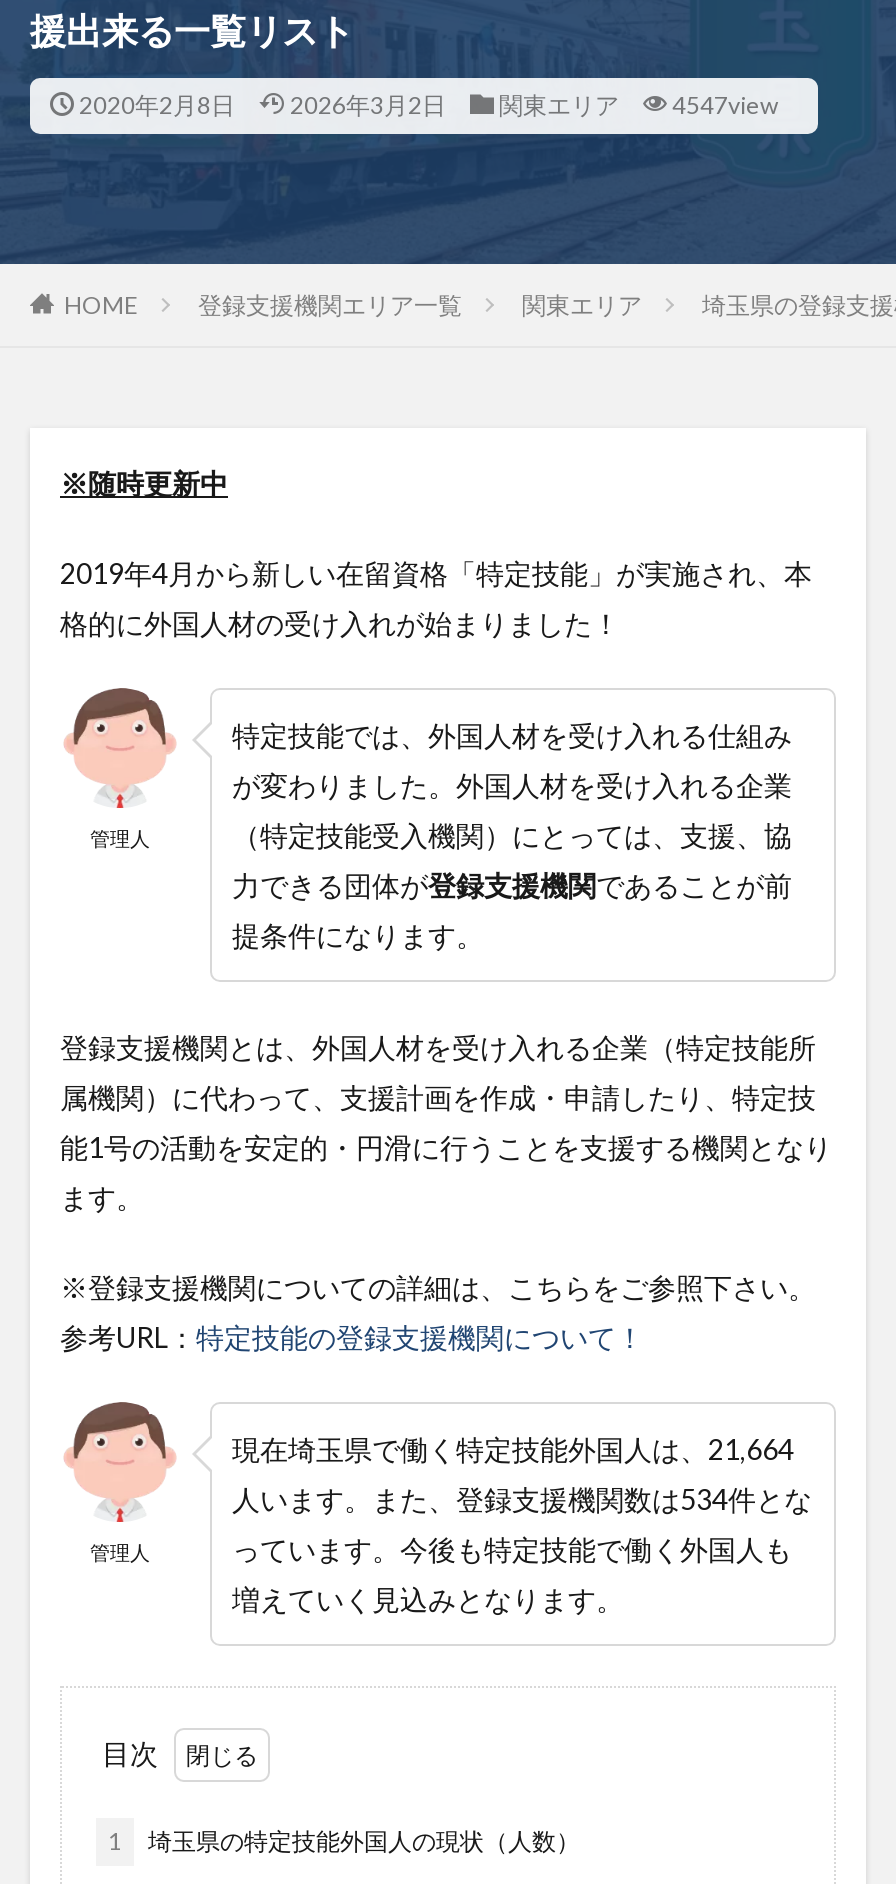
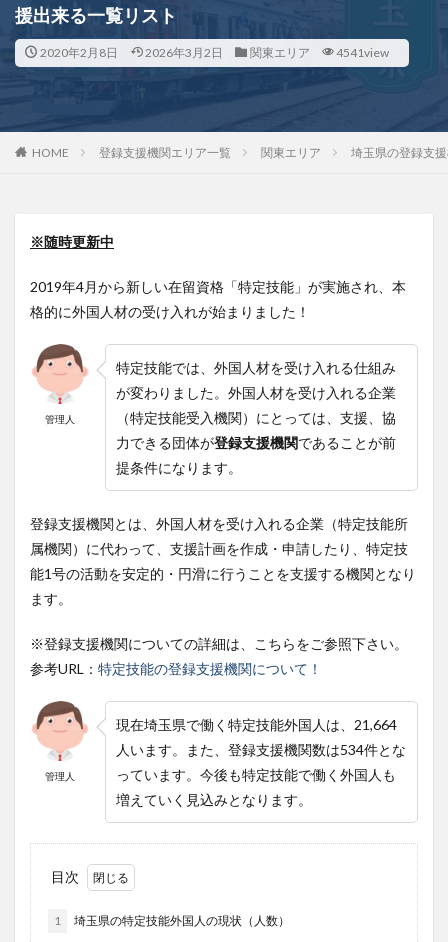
[79,90,778,120] 2020年2月8日 2026年3月2日 関東エリア 4547view -> [39,45,389,60] 2020年2月8日 2026年3月2日 関東エリア 4541view

